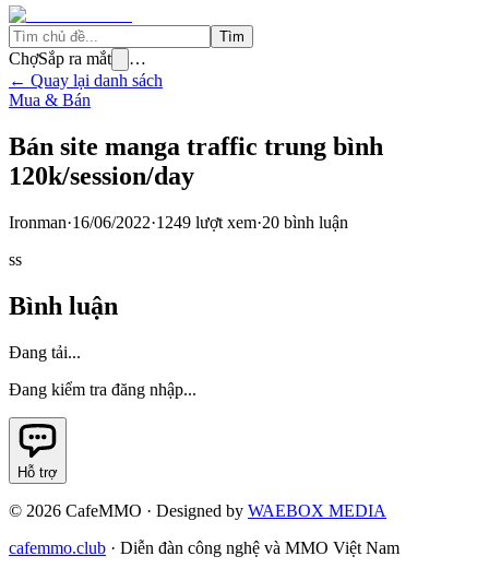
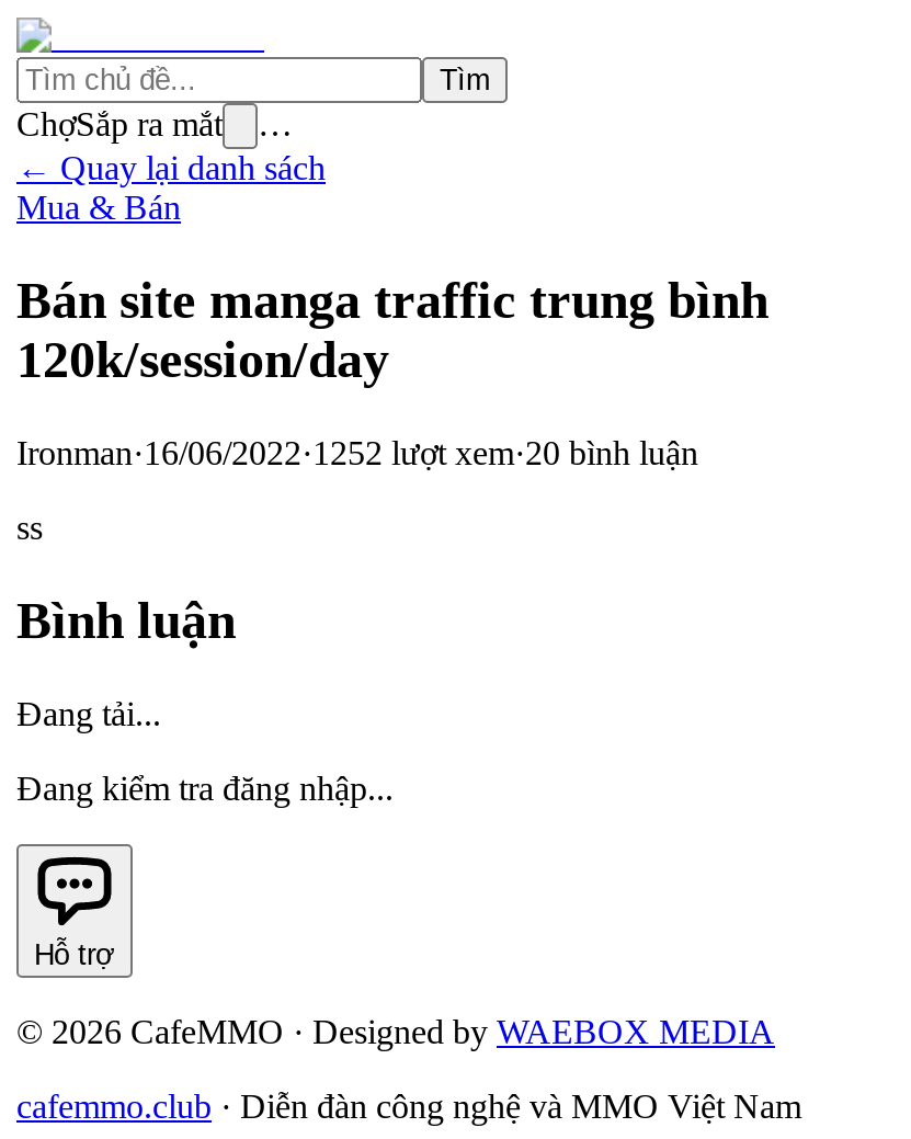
[9,213,348,231] Ironman · 16/06/2022 · 1249 lượt xem·20 bình luận -> [16,434,698,471] Ironman · 16/06/2022 · 1252 lượt xem·20 bình luận

